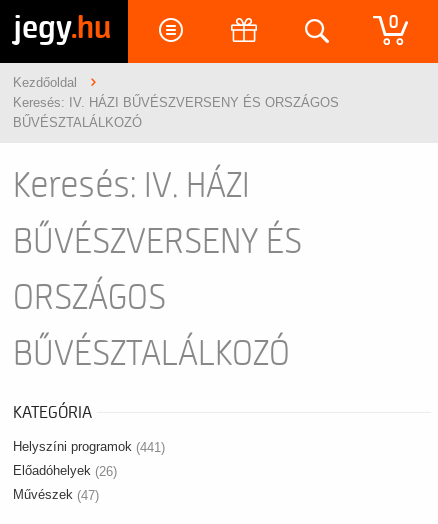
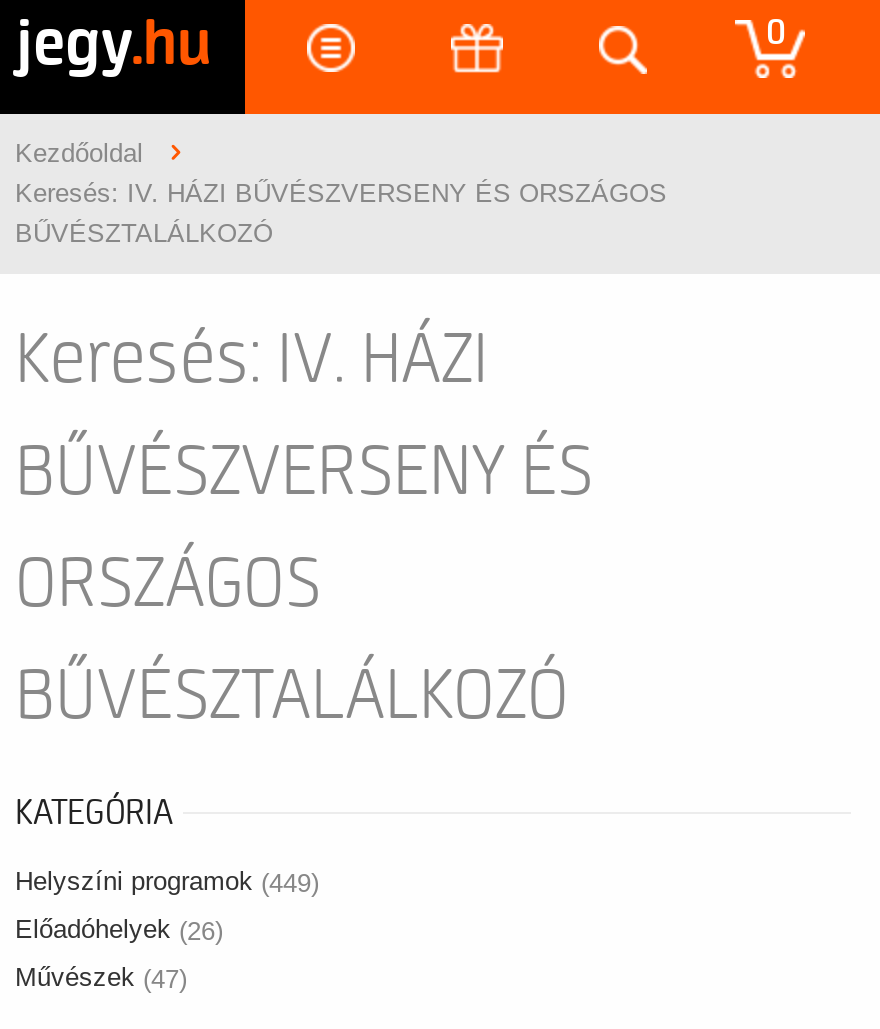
[13,439,165,455] Helyszíni programok (441) -> [15,867,319,898] Helyszíni programok (449)

